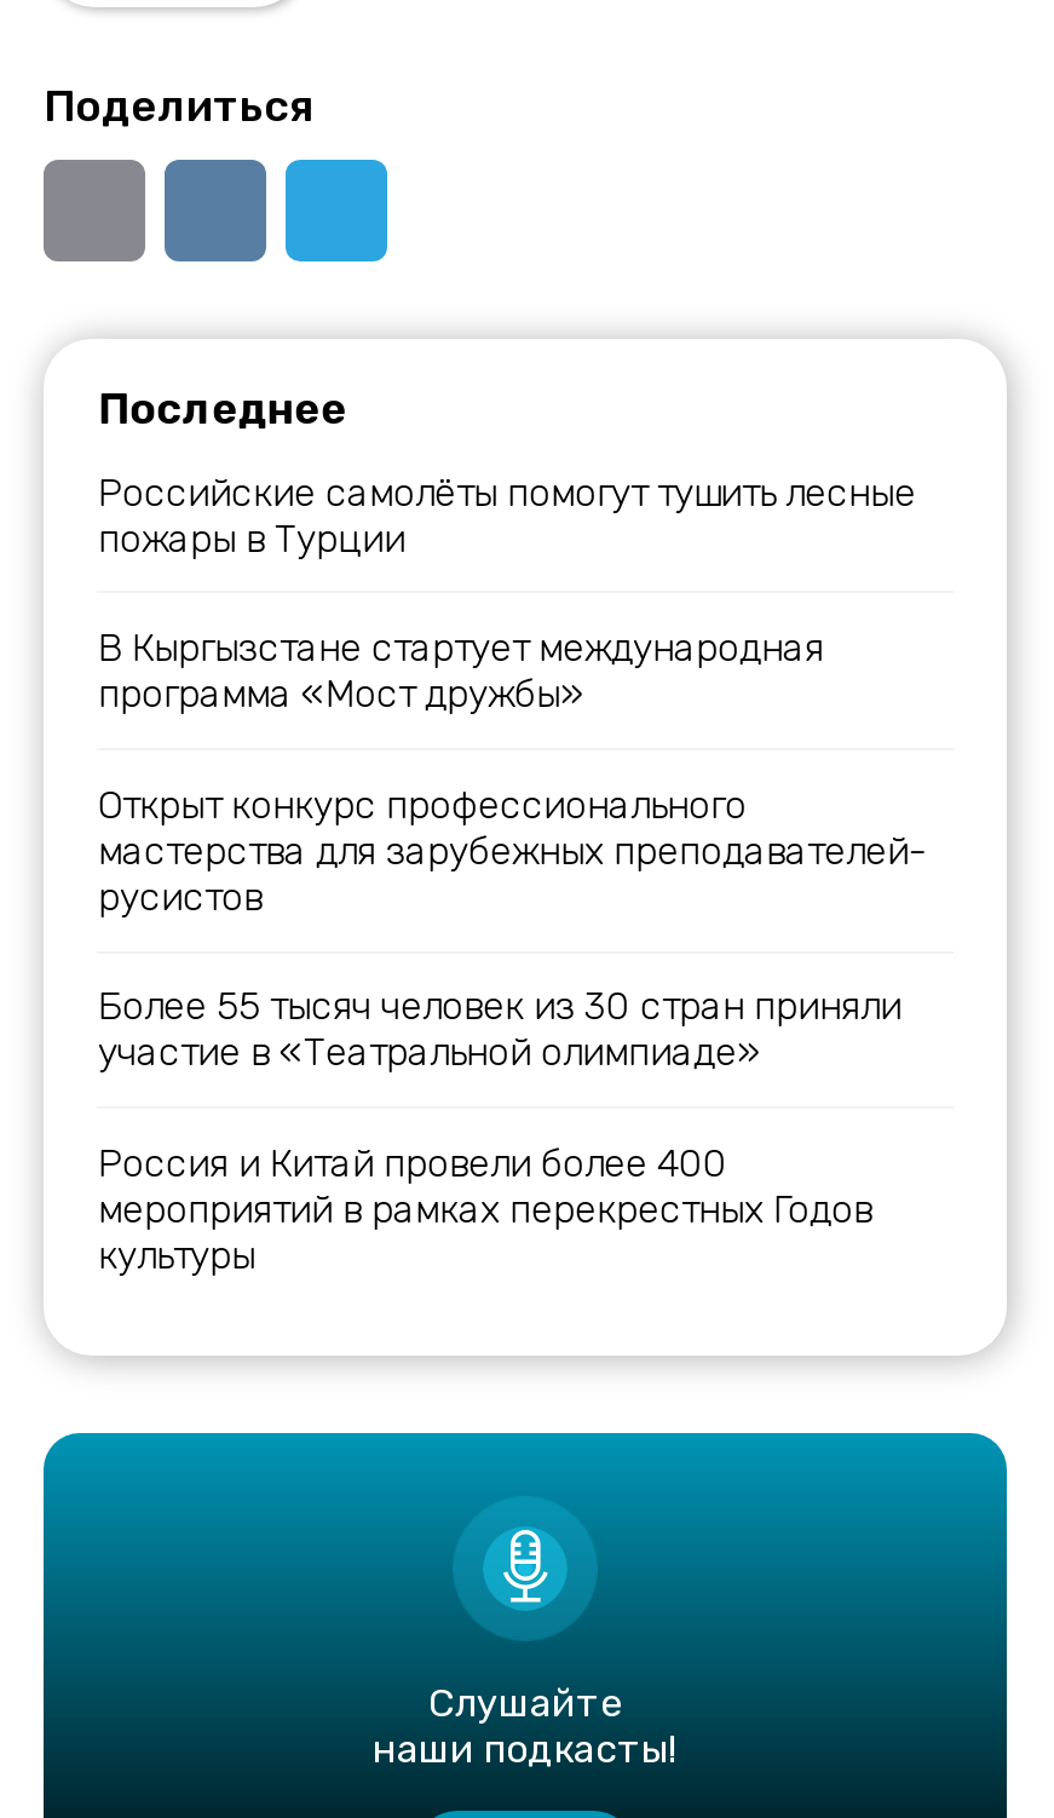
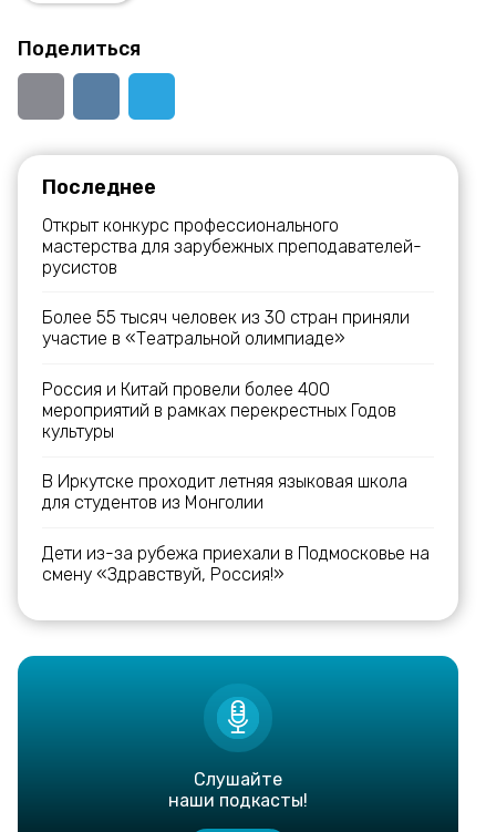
[98,469,916,717] Российские самолёты помогут тушить лесные | пожары в Турции | В Кыргызстане стартует международная | программа «Мост дружбы» -> none
moved [98,781,928,1278] -> [43,214,422,442]: Открыт конкурс профессионального | мастерства для зарубежных преподавателей- | русистов | Более 55 тысяч человек из 30 стран приняли | участие в «Театральной олимпиаде» | Россия и Китай провели более 400 | мероприятий в рамках перекрестных Годов | культуры
none -> [43,471,430,585] В Иркутске проходит летняя языковая школа | для студентов из Монголии | Дети из-за рубежа приехали в Подмосковье на | смену «Здравствуй, Россия!»

